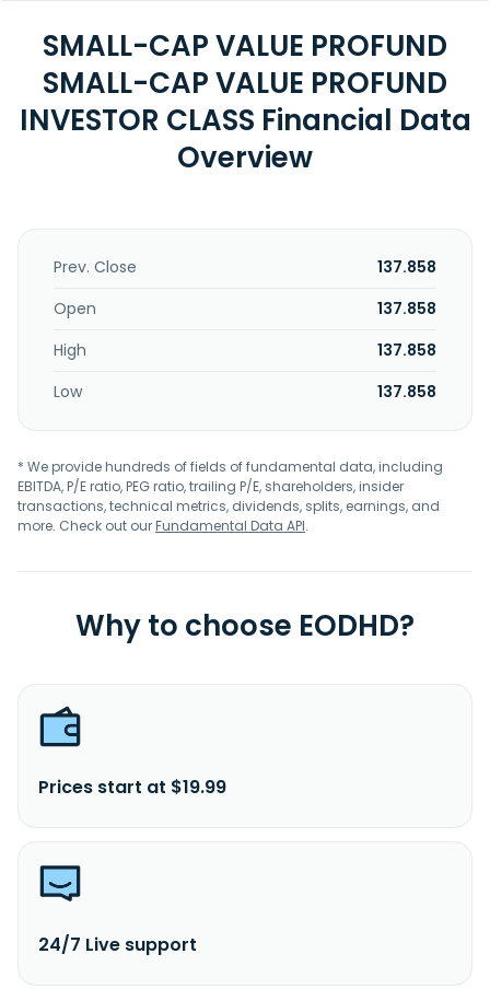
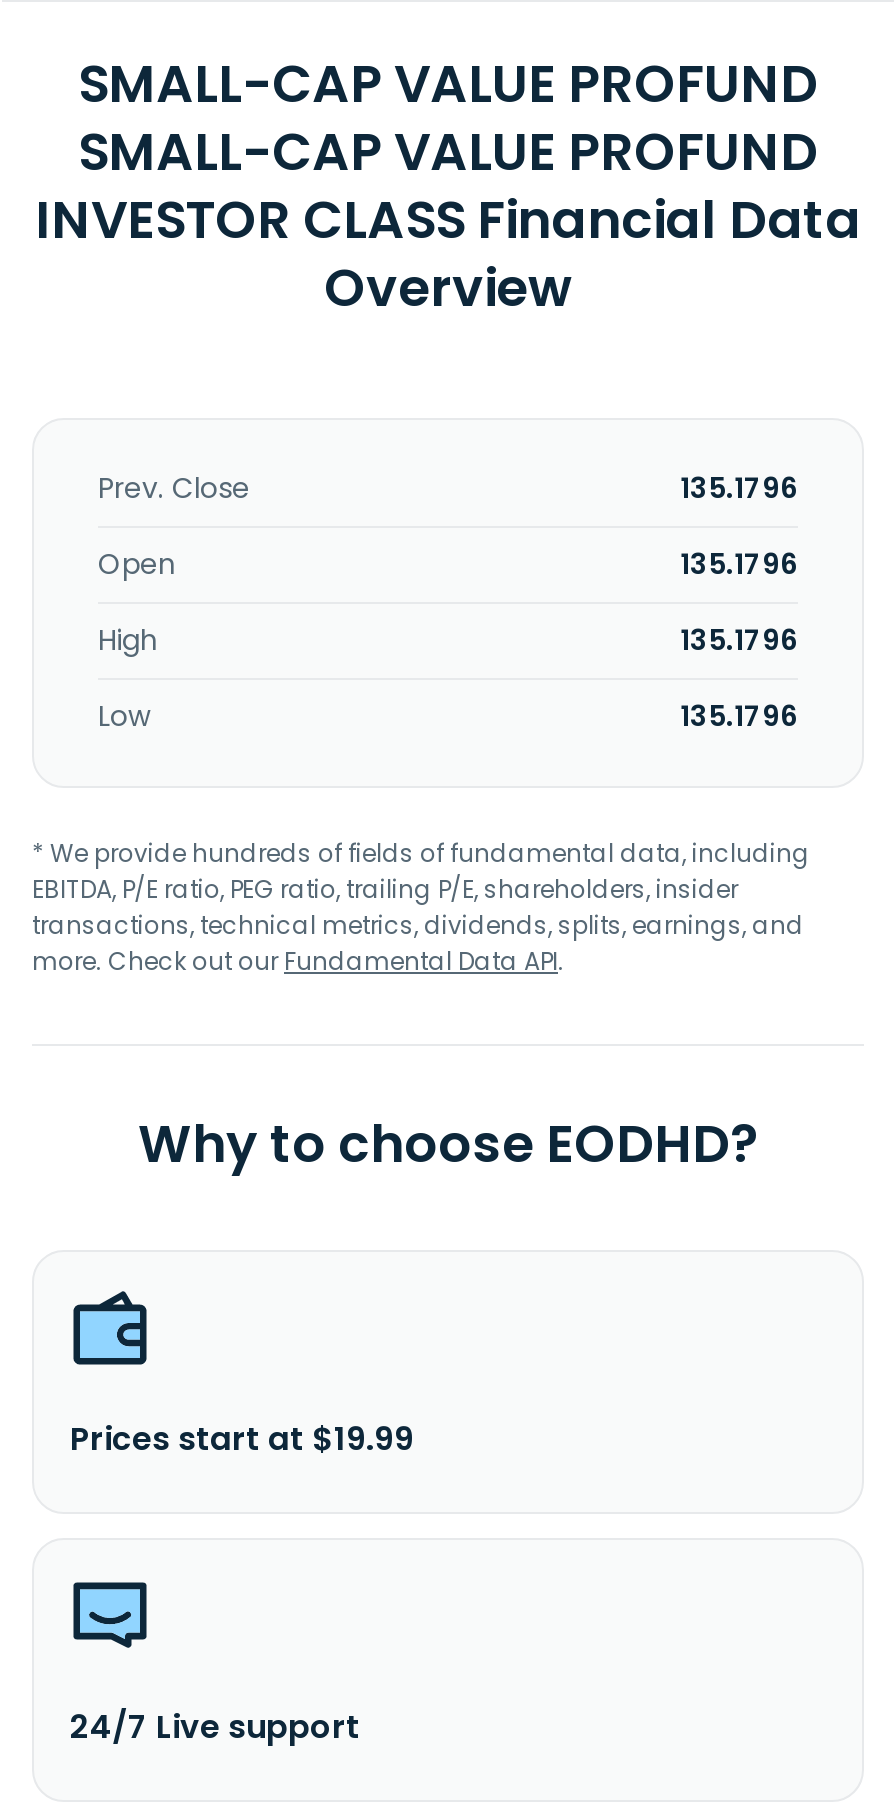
[377,256,436,278] 137.858 -> [680,468,798,508] 135.1796
[377,298,436,319] 137.858 -> [680,544,798,584] 135.1796
[377,339,436,361] 137.858 -> [680,620,798,660] 135.1796
[377,381,436,403] 137.858 -> [680,696,798,736] 135.1796

